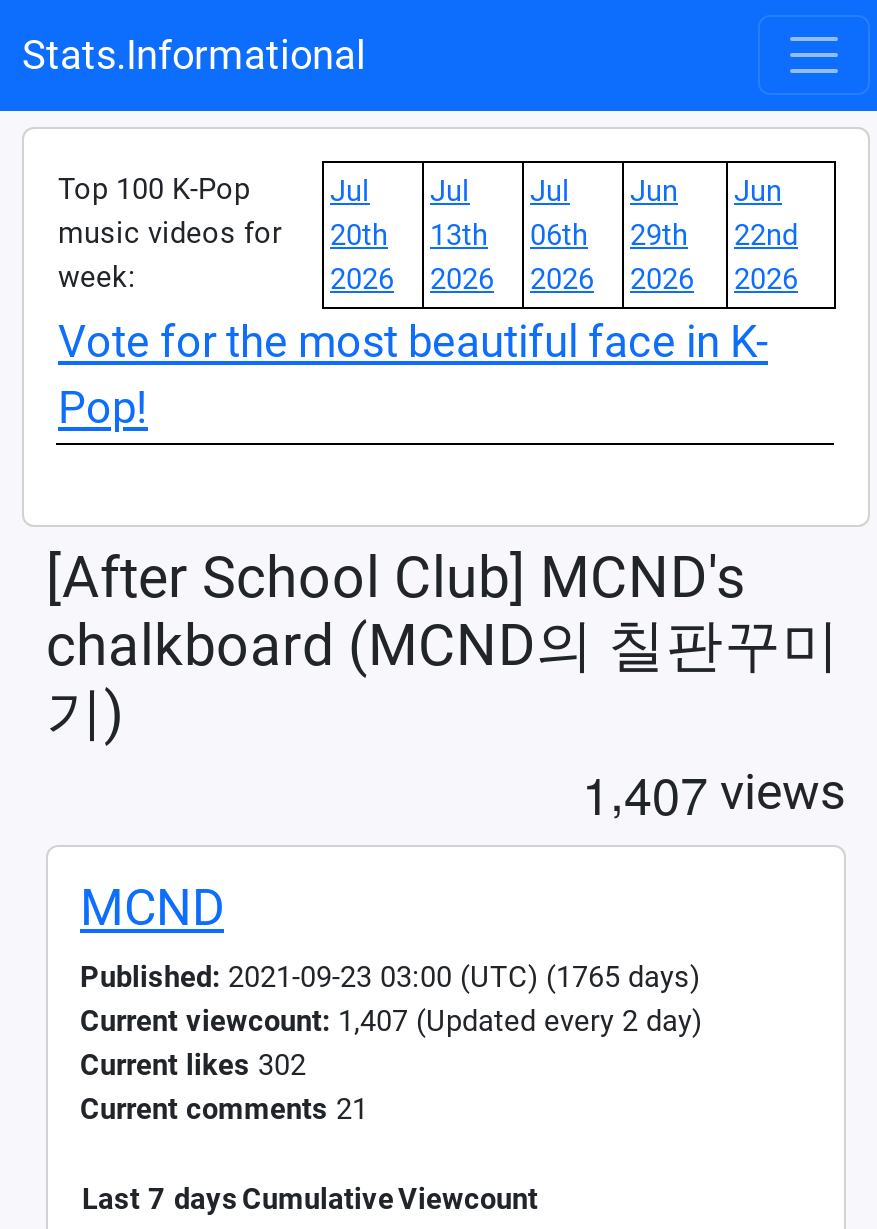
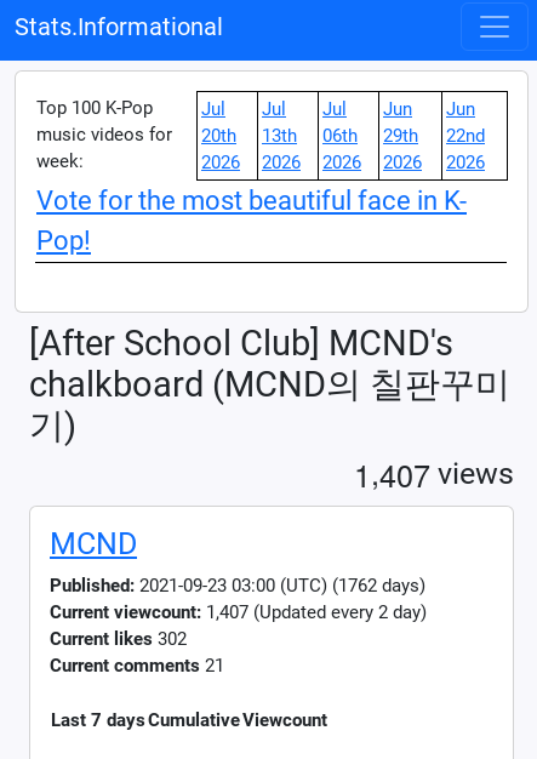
[80,959,700,995] Published: 2021-09-23 03:00 (UTC) (1765 days) -> [50,574,425,596] Published: 2021-09-23 03:00 (UTC) (1762 days)

